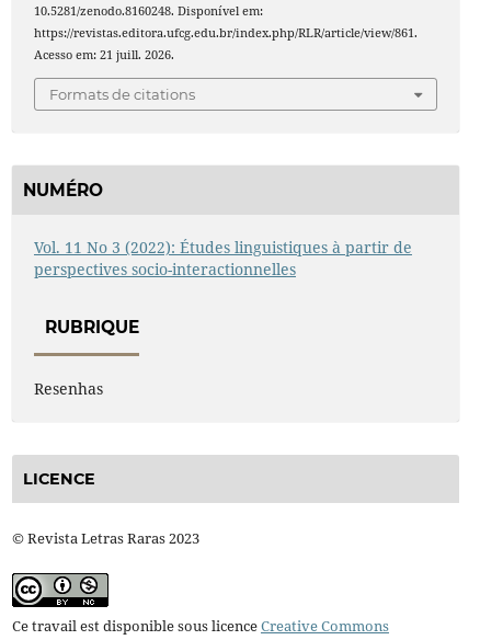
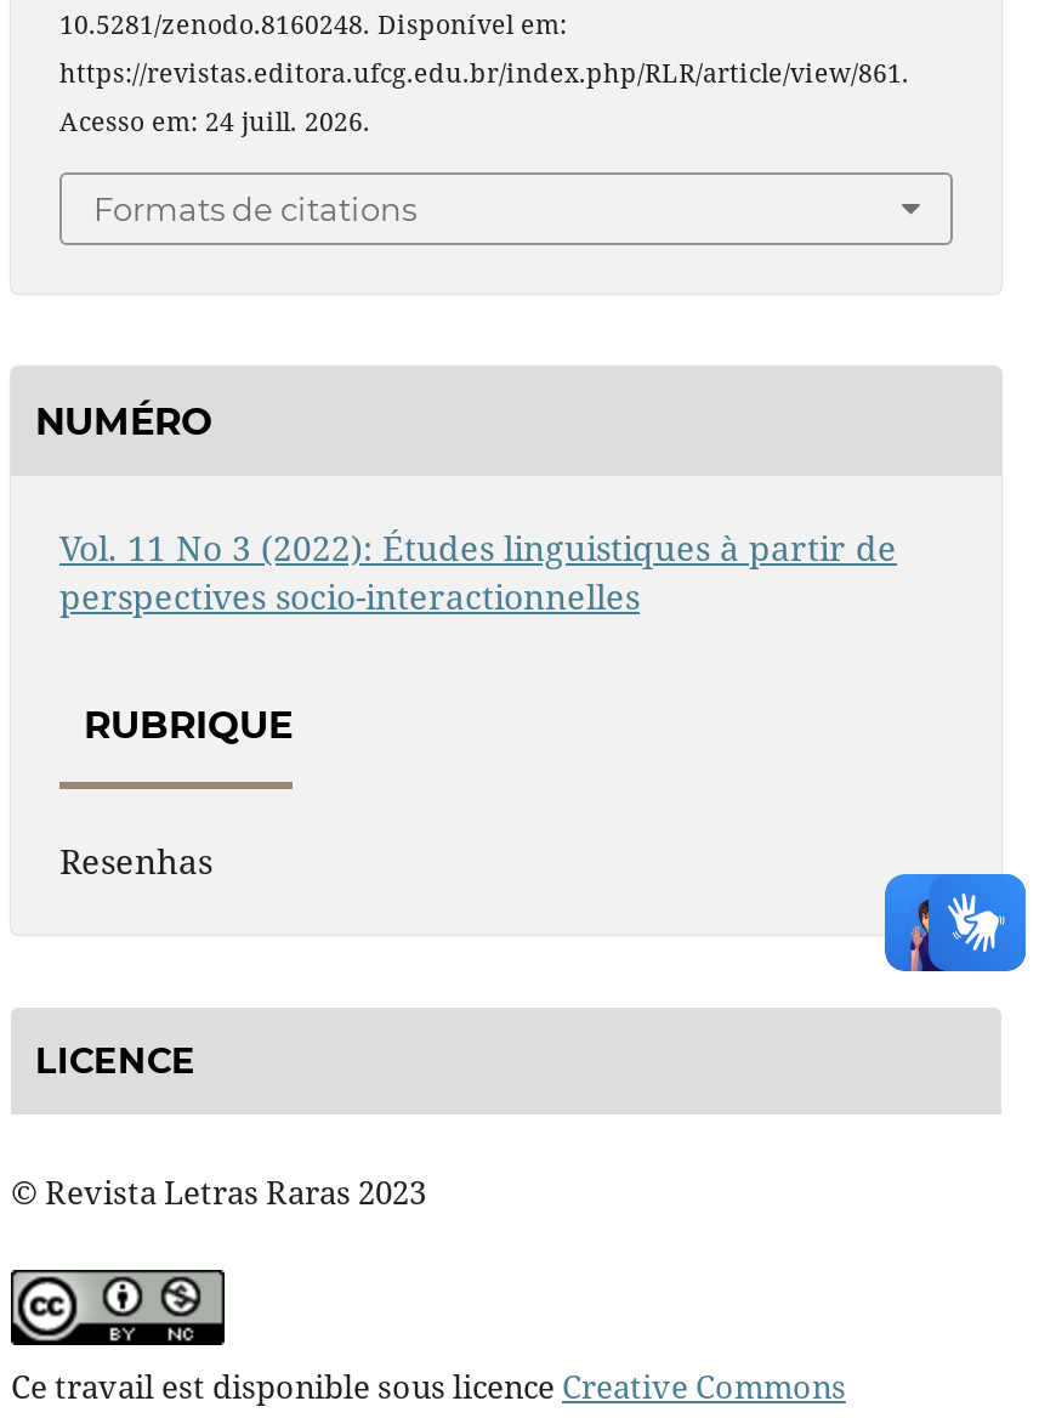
[34,47,174,63] Acesso em: 21 juill. 2026. -> [59,105,370,139] Acesso em: 24 juill. 2026.
none -> [882,872,1028,974] [image]

